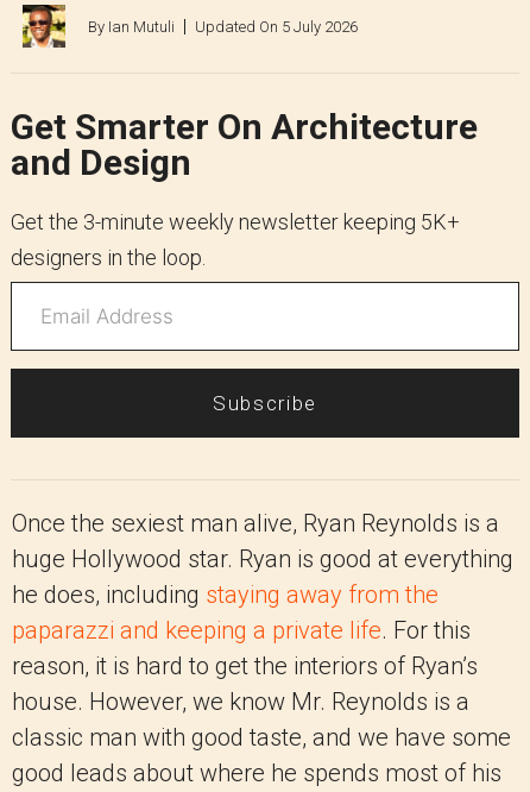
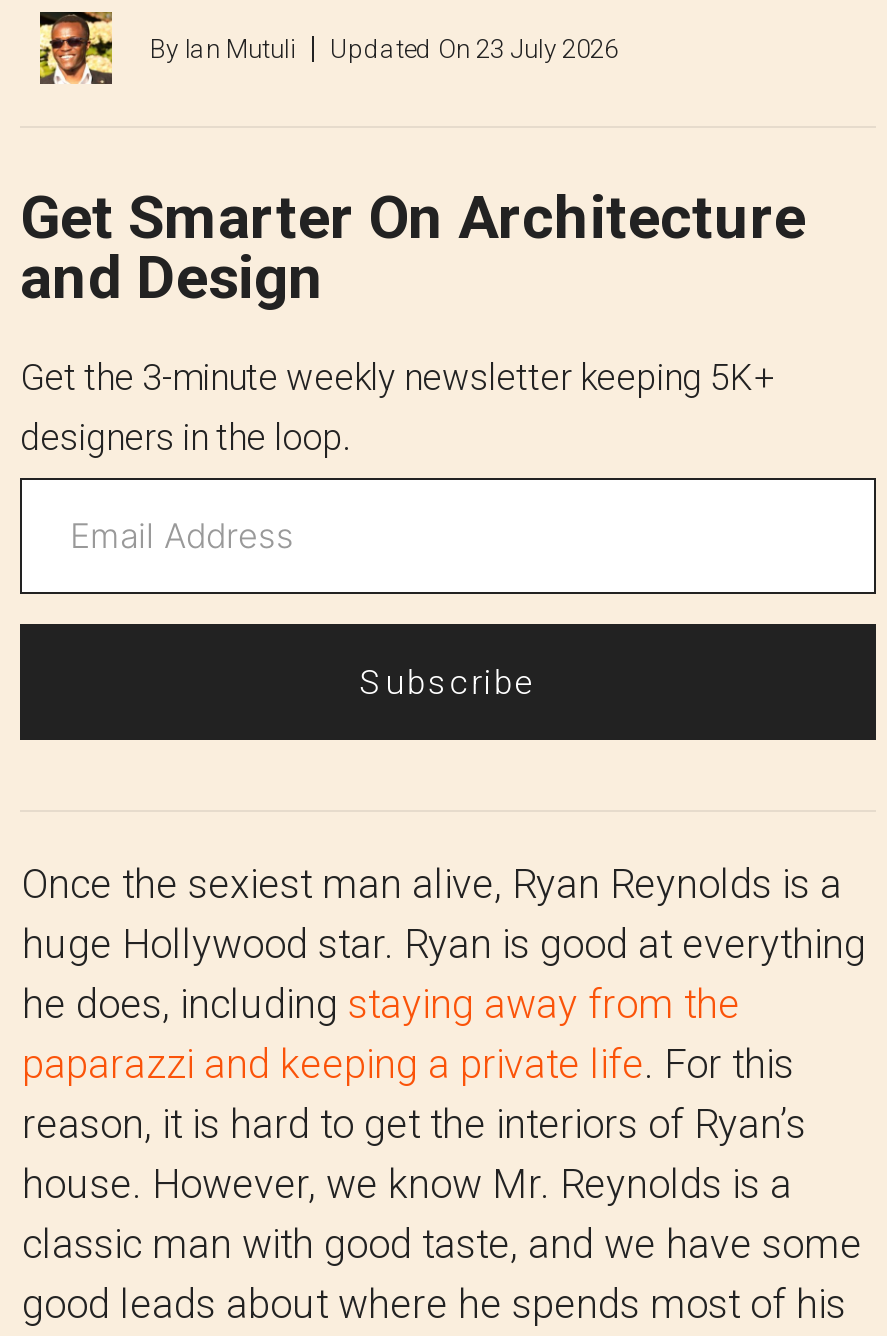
[195,18,358,36] Updated On 5 July 2026 -> [330,34,618,64] Updated On 23 July 2026

